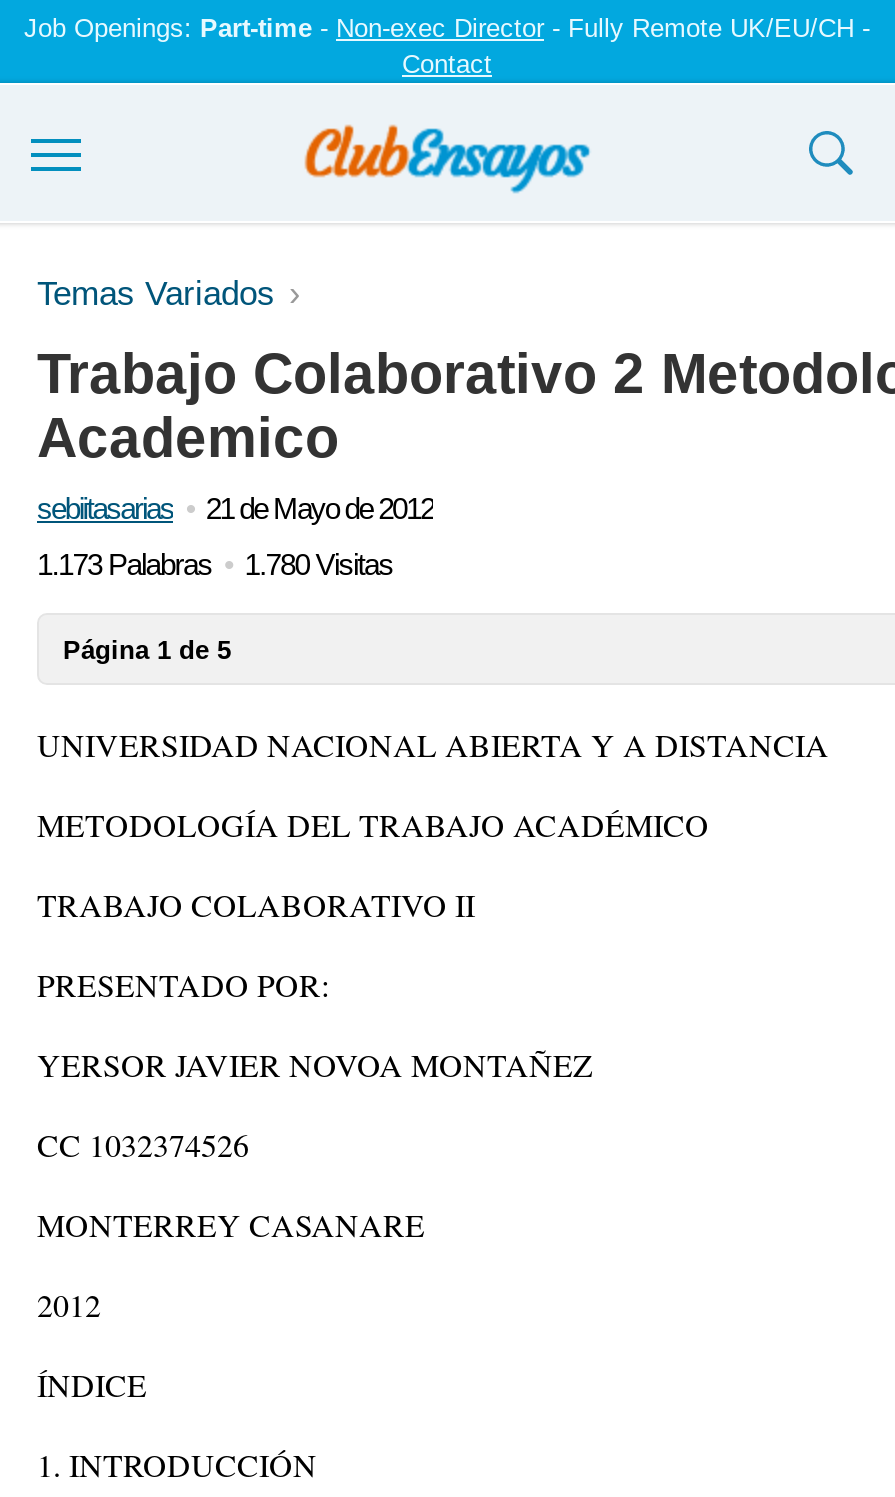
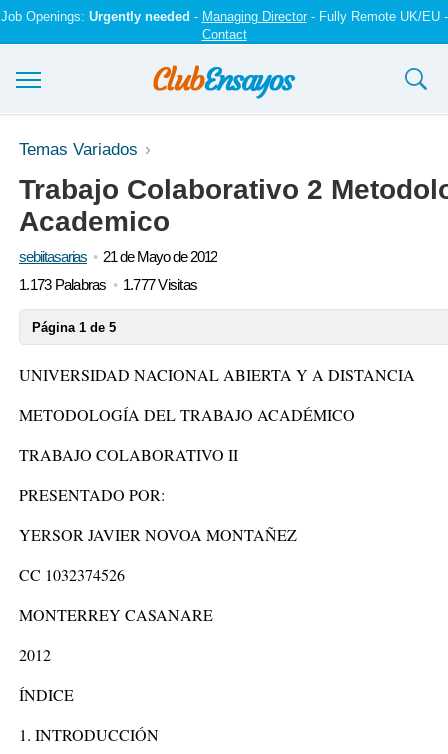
[24,13,870,43] Job Openings: Part-time - Non-exec Director - Fully Remote UK/EU/CH - -> [0,9,447,24] Job Openings: Urgently needed - Managing Director - Fully Remote UK/EU -
[37,547,393,581] 1.173 Palabras 1.780 Visitas -> [19,276,197,293] 1.173 Palabras 1.777 Visitas

